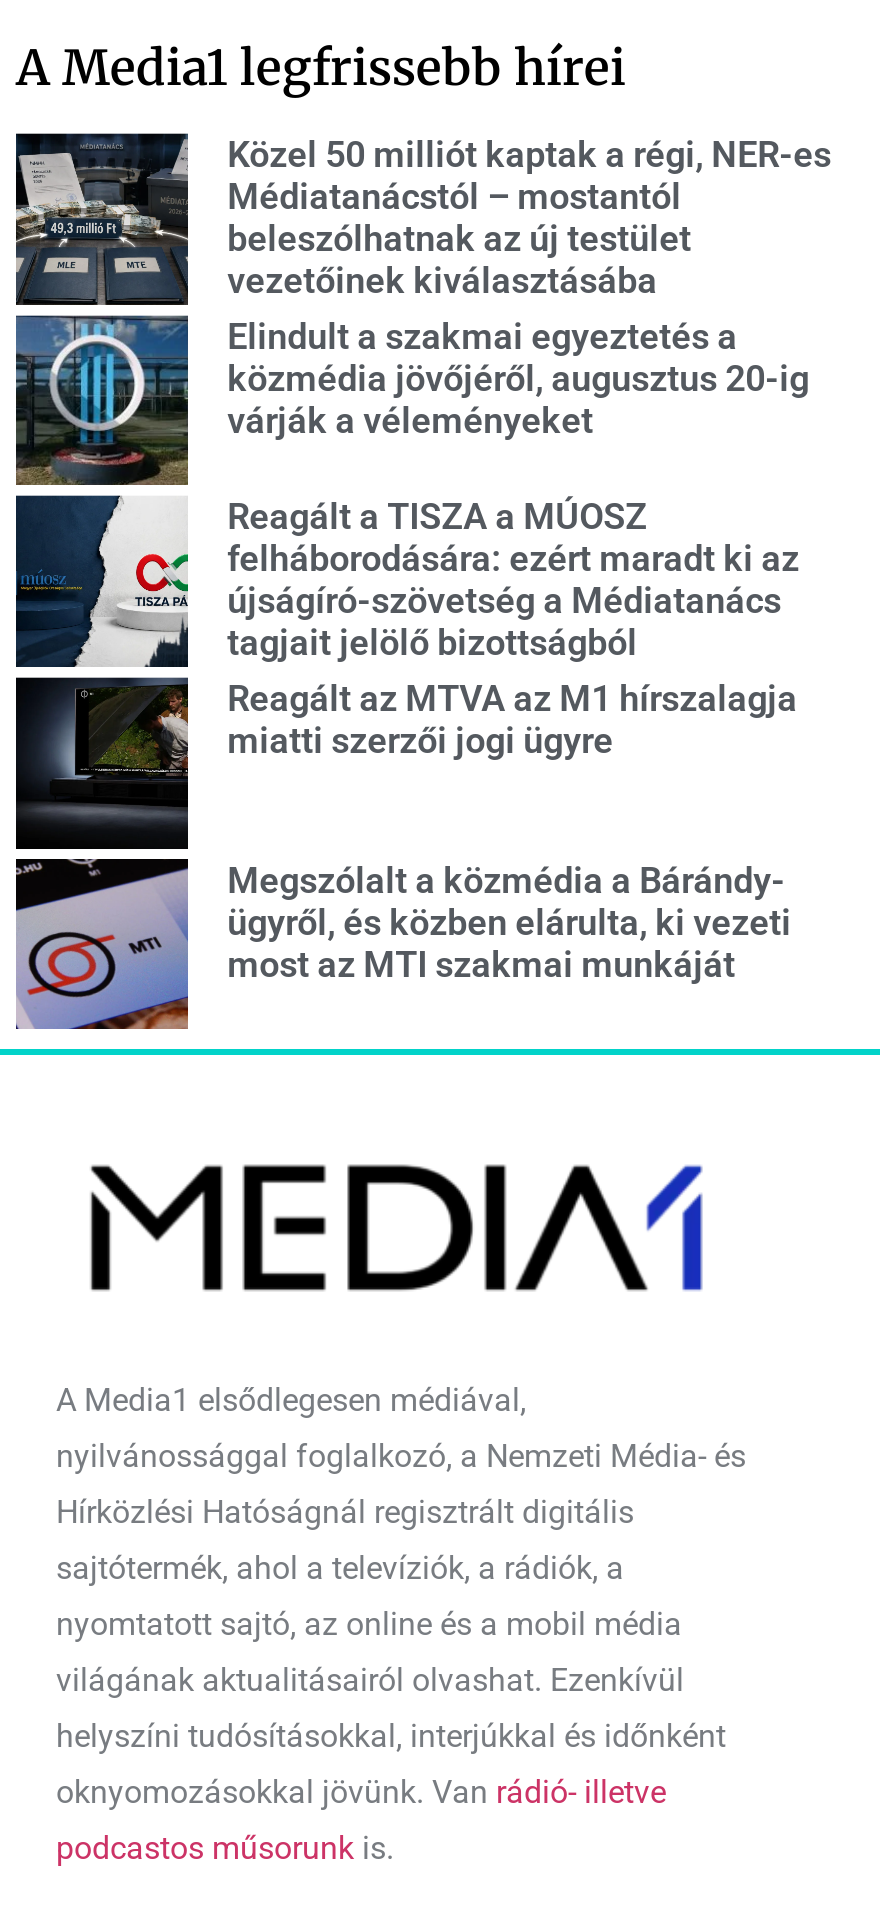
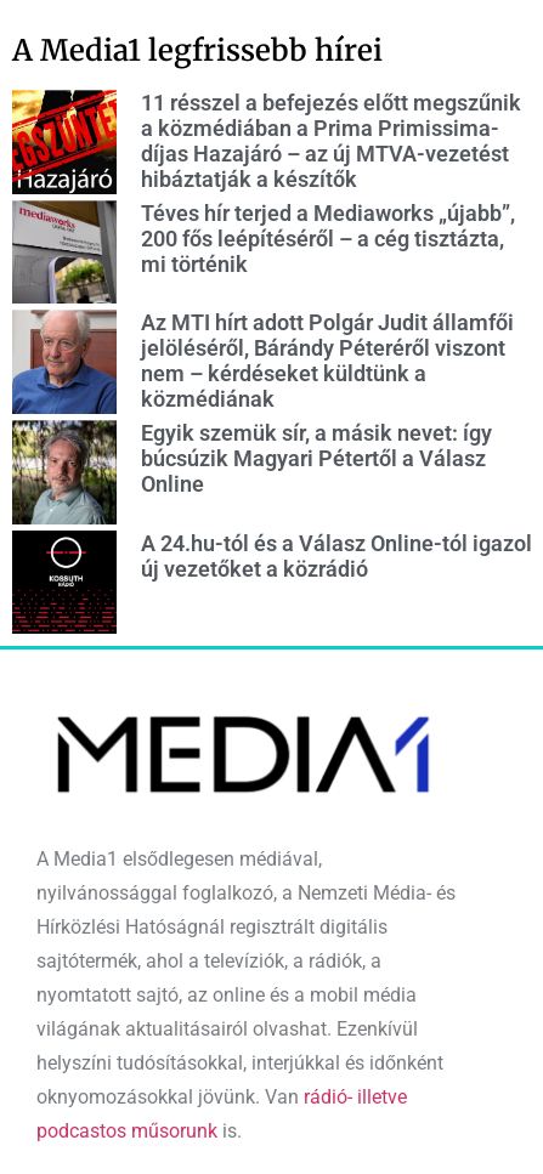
[14,131,831,1031] [image] | Közel 50 milliót kaptak a régi, NER-es | Médiatanácstól – mostantól | beleszólhatnak az új testület | vezetőinek kiválasztásába | Elindult a szakmai egyeztetés a | közmédia jövőjéről, augusztus 20-ig | várják a véleményeket -> [11,89,521,635] [image] | 11 résszel a befejezés előtt megszűnik | a közmédiában a Prima Primissima- | díjas Hazajáró – az új MTVA-vezetést | hibáztatják a készítők | Téves hír terjed a Mediaworks „újabb”, | 200 fős leépítéséről – a cég tisztázta, | mi történik
[227,496,799,761] Reagált a TISZA a MÚOSZ | felháborodására: ezért maradt ki az | újságíró-szövetség a Médiatanács | tagjait jelölő bizottságból | Reagált az MTVA az M1 hírszalagja | miatti szerzői jogi ügyre -> [140,310,513,497] Az MTI hírt adott Polgár Judit államfői | jelöléséről, Bárándy Péteréről viszont | nem – kérdéseket küldtünk a | közmédiának | Egyik szemük sír, a másik nevet: így | búcsúzik Magyari Pétertől a Válasz | Online
[227,858,791,984] Megszólalt a közmédia a Bárándy- | ügyről, és közben elárulta, ki vezeti | most az MTI szakmai munkáját -> [140,530,532,581] A 24.hu-tól és a Válasz Online-tól igazol | új vezetőket a közrádió

